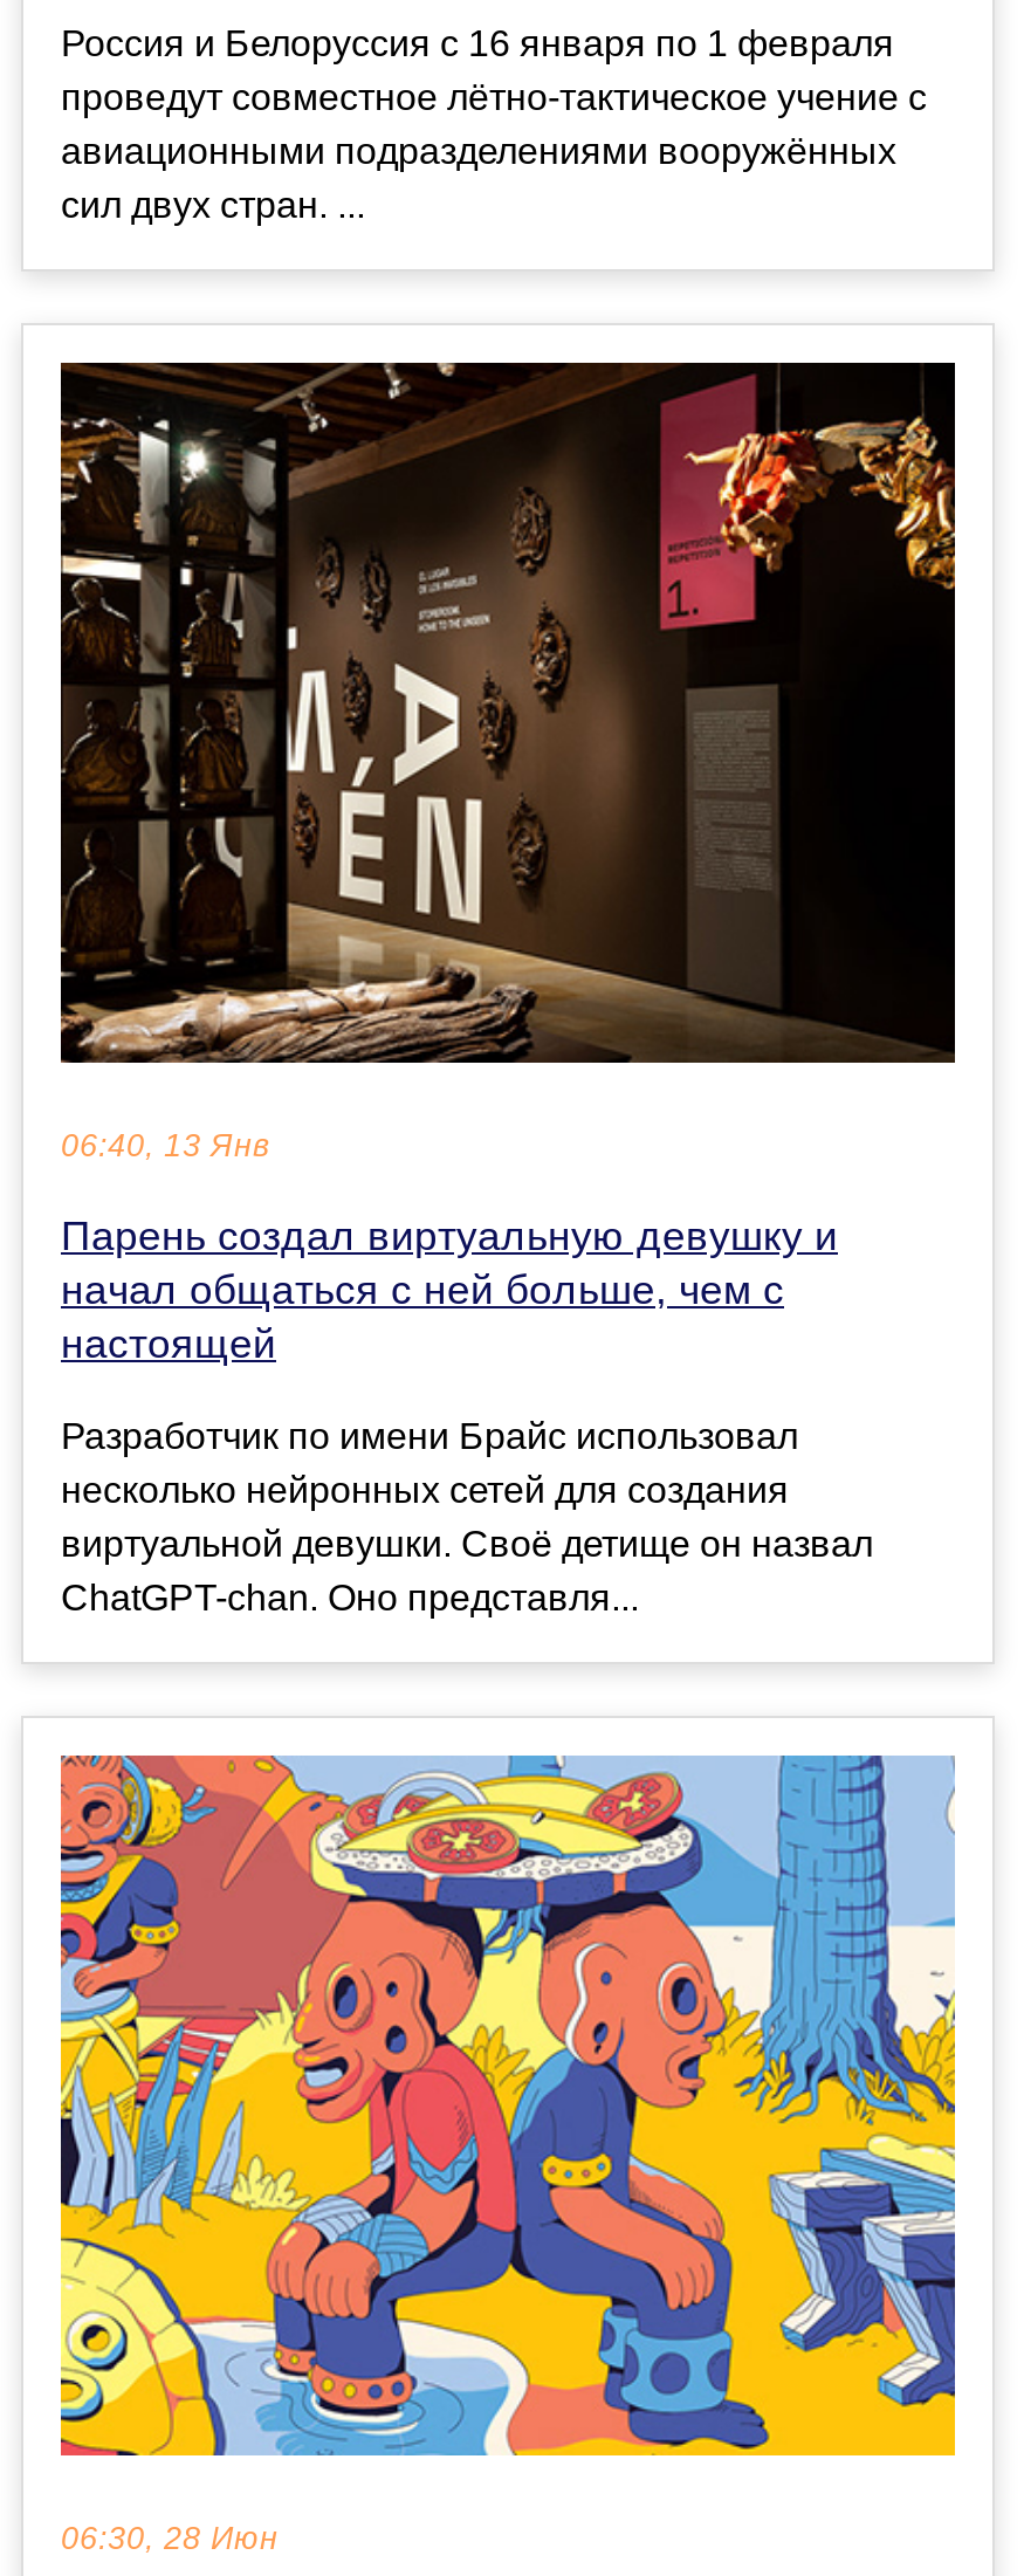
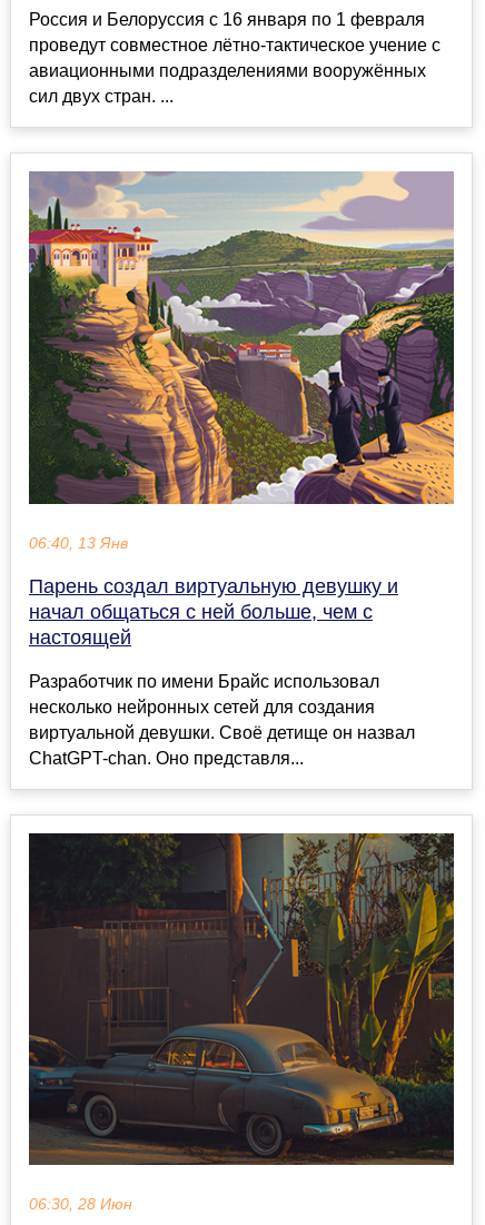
[59,359,957,1066] [image] -> [28,170,455,505] [image]
[59,1754,957,2459] [image] -> [28,832,455,1166] [image]

